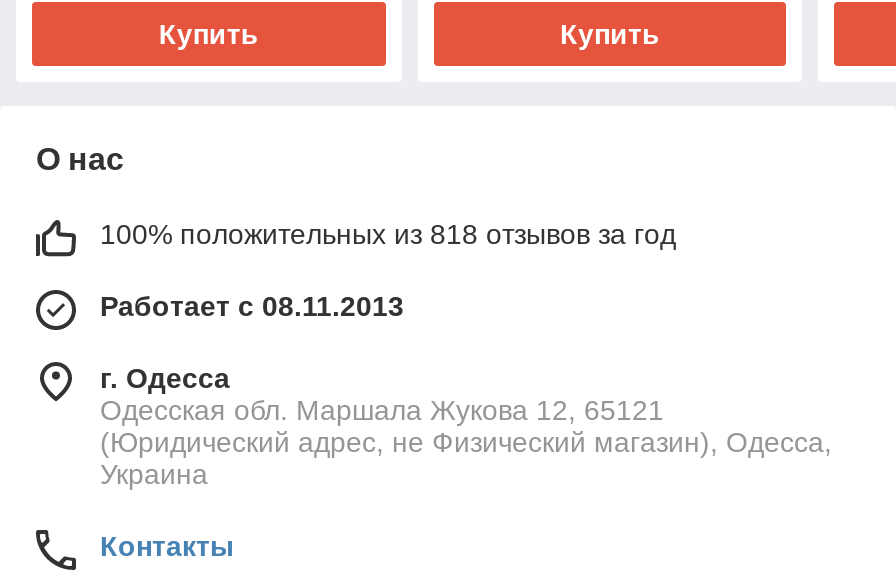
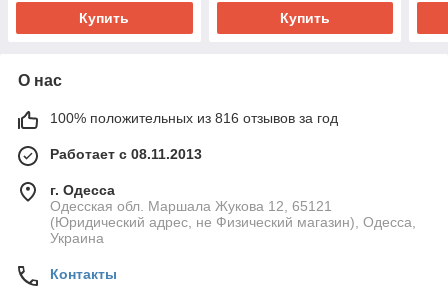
[100,218,676,250] 100% положительных из 818 отзывов за год -> [50,110,338,126] 100% положительных из 816 отзывов за год

